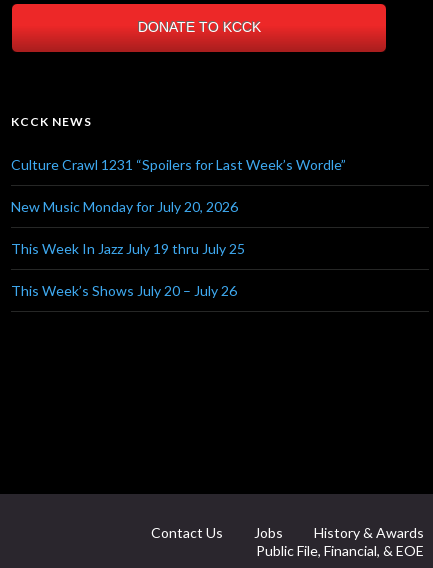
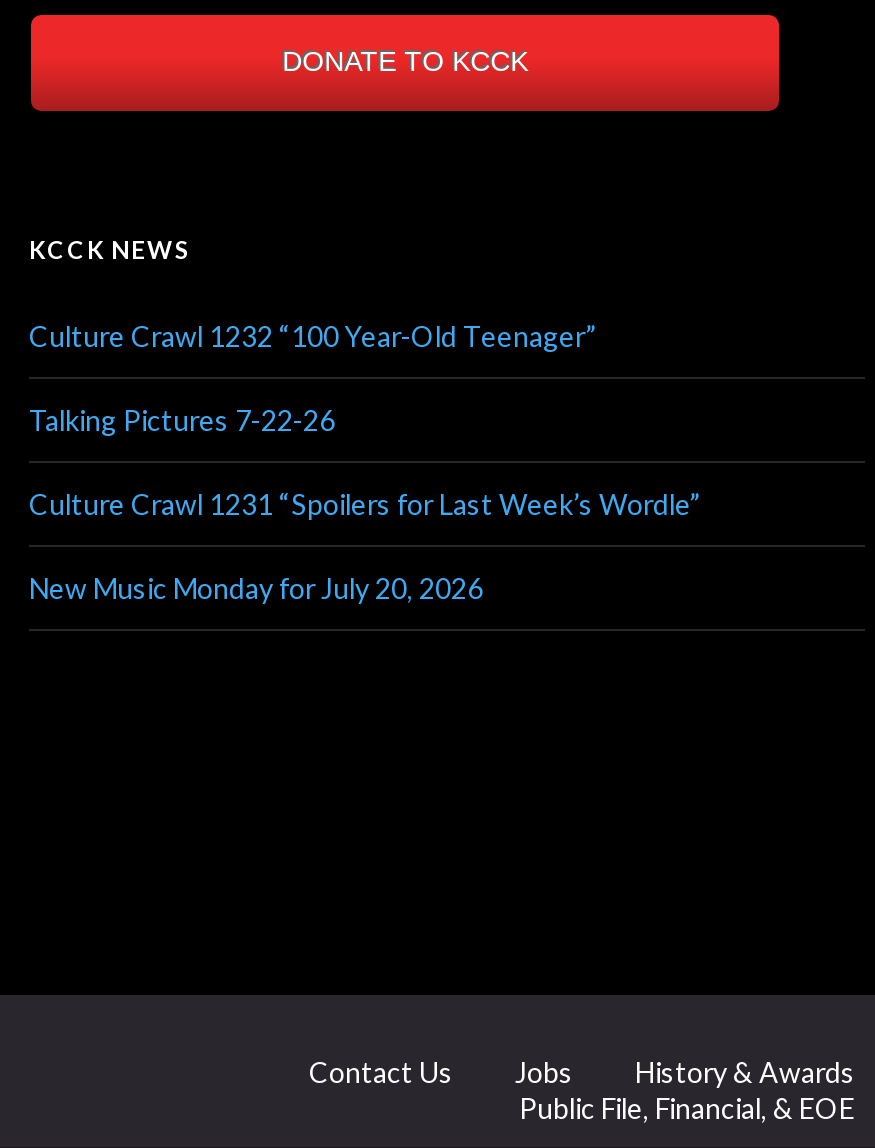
none -> [29,319,595,437] Culture Crawl 1232 “100 Year-Old Teenager” | Talking Pictures 7-22-26
moved [11,156,346,215] -> [29,487,699,605]: Culture Crawl 1231 “Spoilers for Last Week’s Wordle” | New Music Monday for July 20, 2026
[11,240,245,299] This Week In Jazz July 19 thru July 25 | This Week’s Shows July 20 – July 26 -> none

